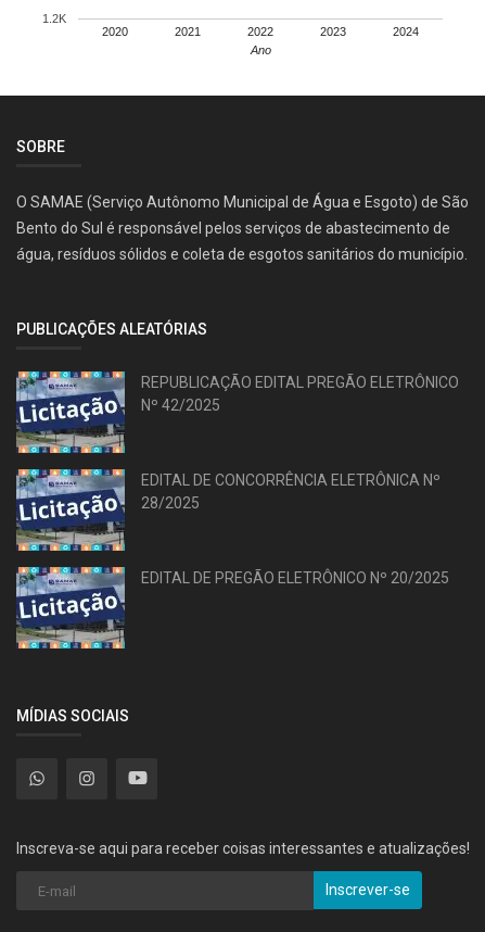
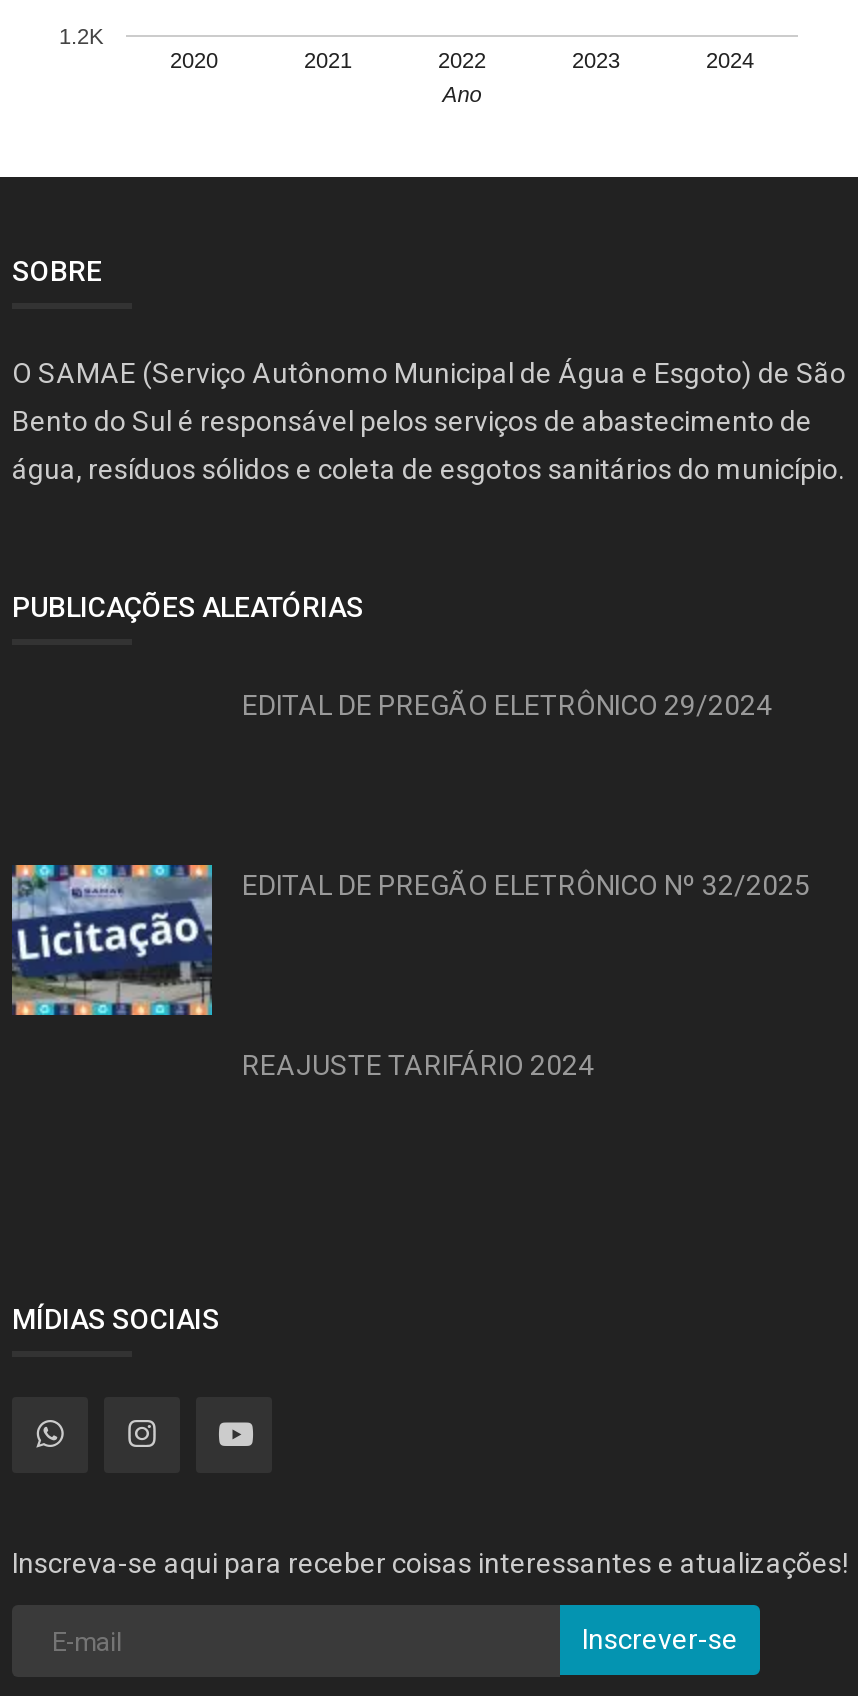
[15,370,126,454] [image] -> none
[141,374,459,414] REPUBLICAÇÃO EDITAL PREGÃO ELETRÔNICO | Nº 42/2025 -> [242,689,772,721] EDITAL DE PREGÃO ELETRÔNICO 29/2024
[141,471,441,512] EDITAL DE CONCORRÊNCIA ELETRÔNICA Nº | 28/2025 -> [242,869,810,901] EDITAL DE PREGÃO ELETRÔNICO Nº 32/2025
[15,566,126,650] [image] -> none
[141,569,449,587] EDITAL DE PREGÃO ELETRÔNICO Nº 20/2025 -> [242,1049,594,1081] REAJUSTE TARIFÁRIO 2024

